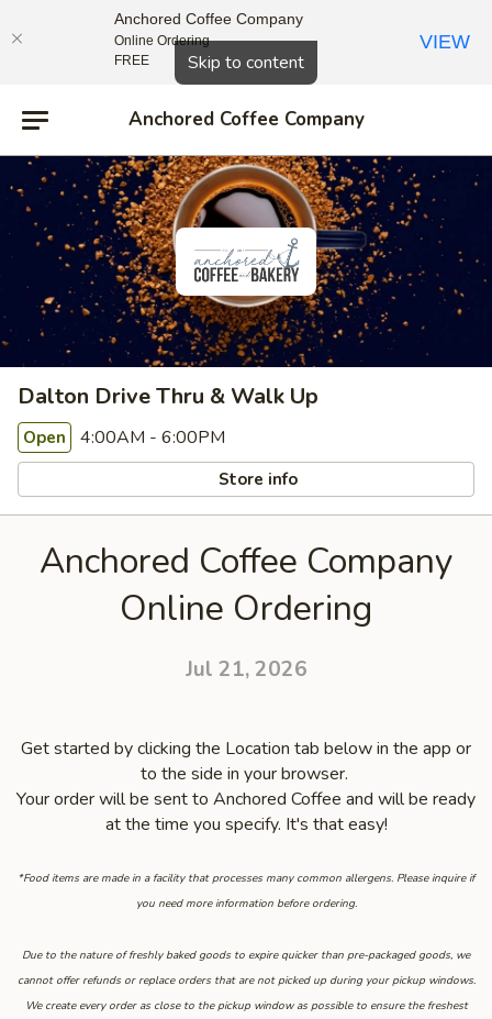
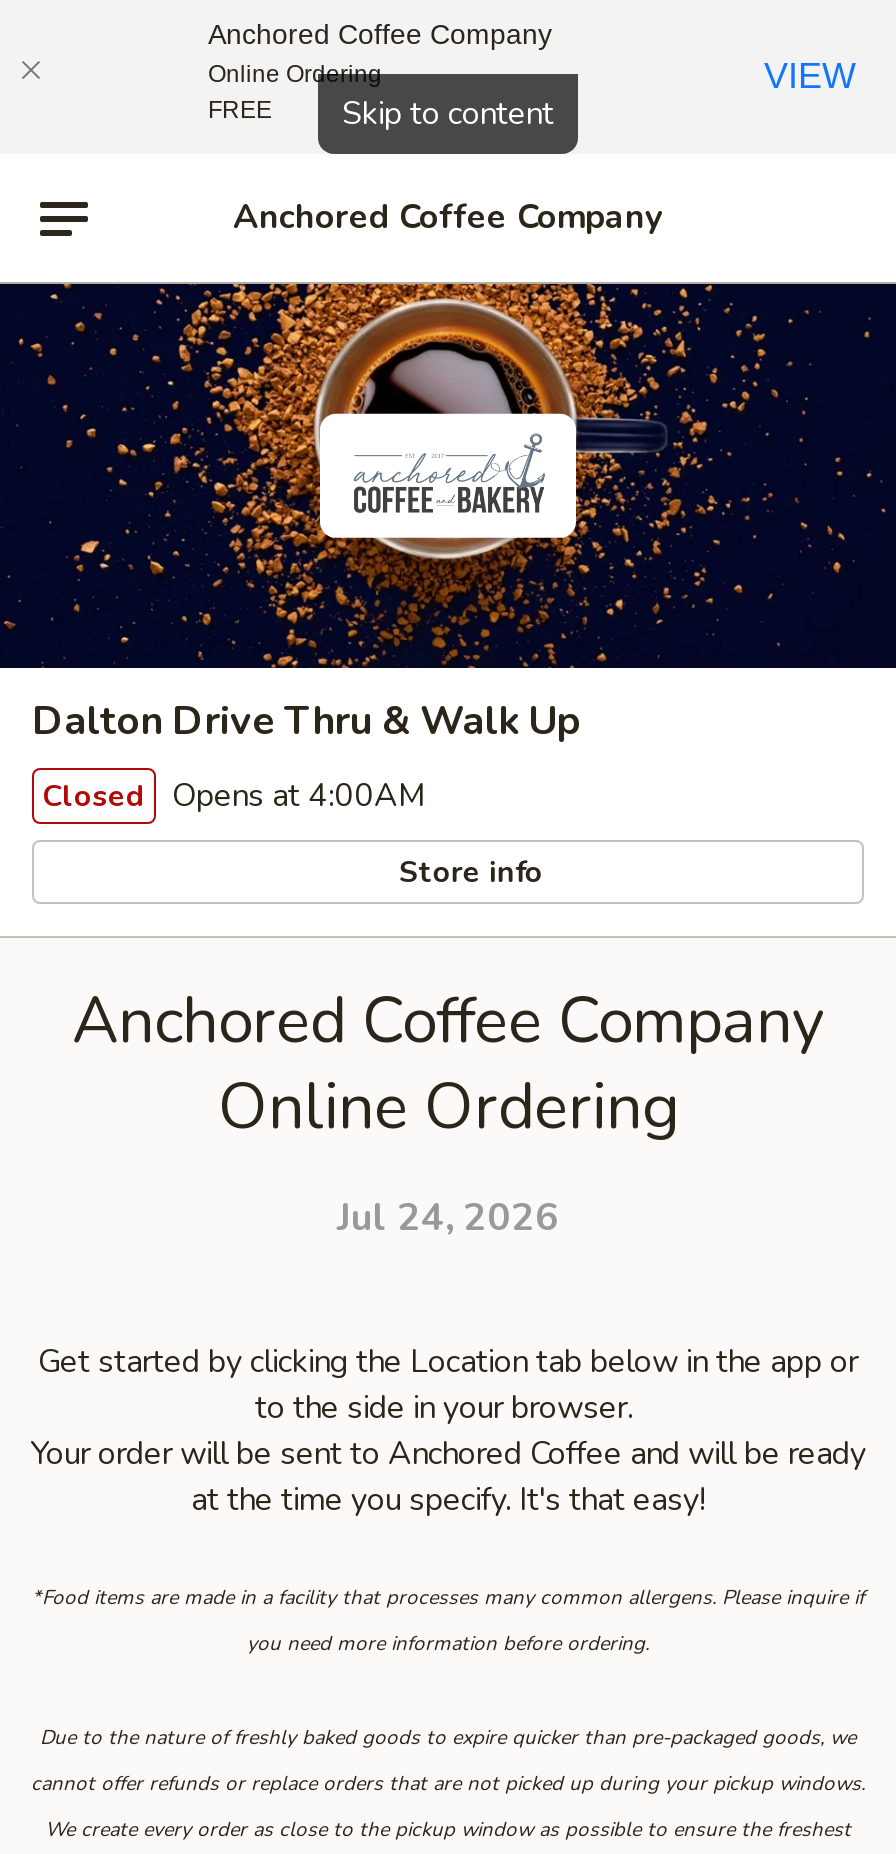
[23,425,225,450] Open 4:00AM - 6:00PM -> [42,774,426,818] Closed Opens at 4:00AM
[185,655,307,684] Jul 21, 2026 -> [337,1192,559,1244] Jul 24, 2026

